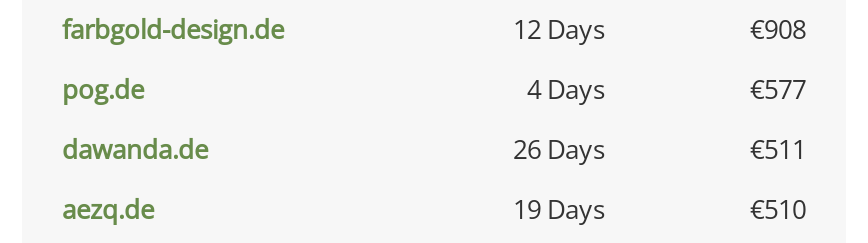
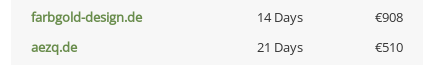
[513,11,605,47] 12 Days -> [256,8,302,26] 14 Days
[62,71,806,167] pog.de | 4 Days | €577 | dawanda.de | 26 Days | €511 -> none
[513,191,605,227] 19 Days -> [256,38,302,56] 21 Days

